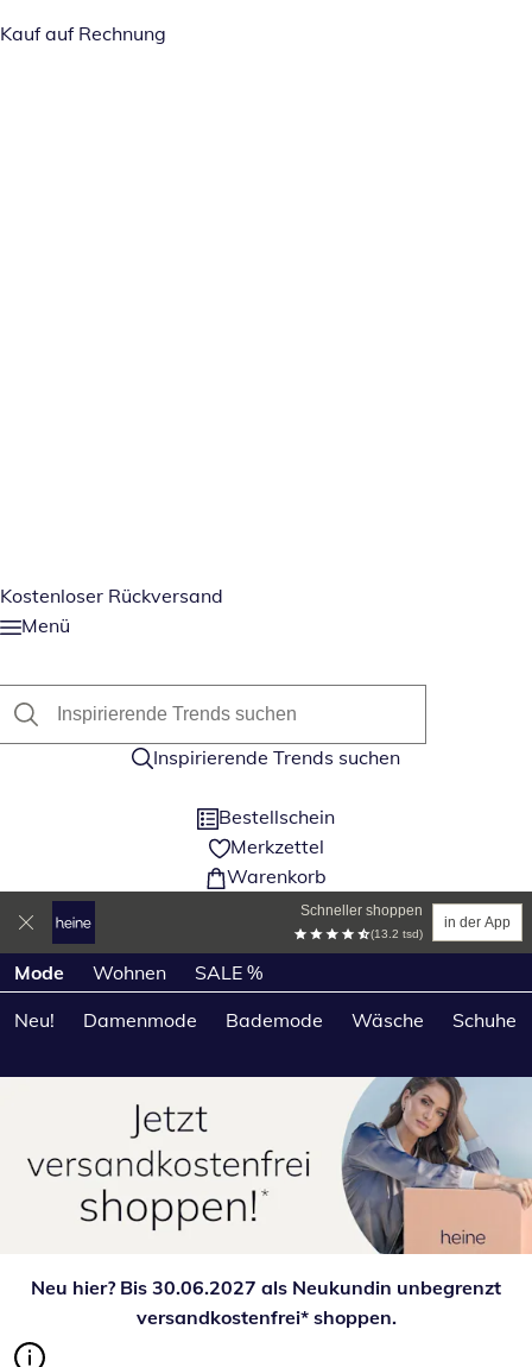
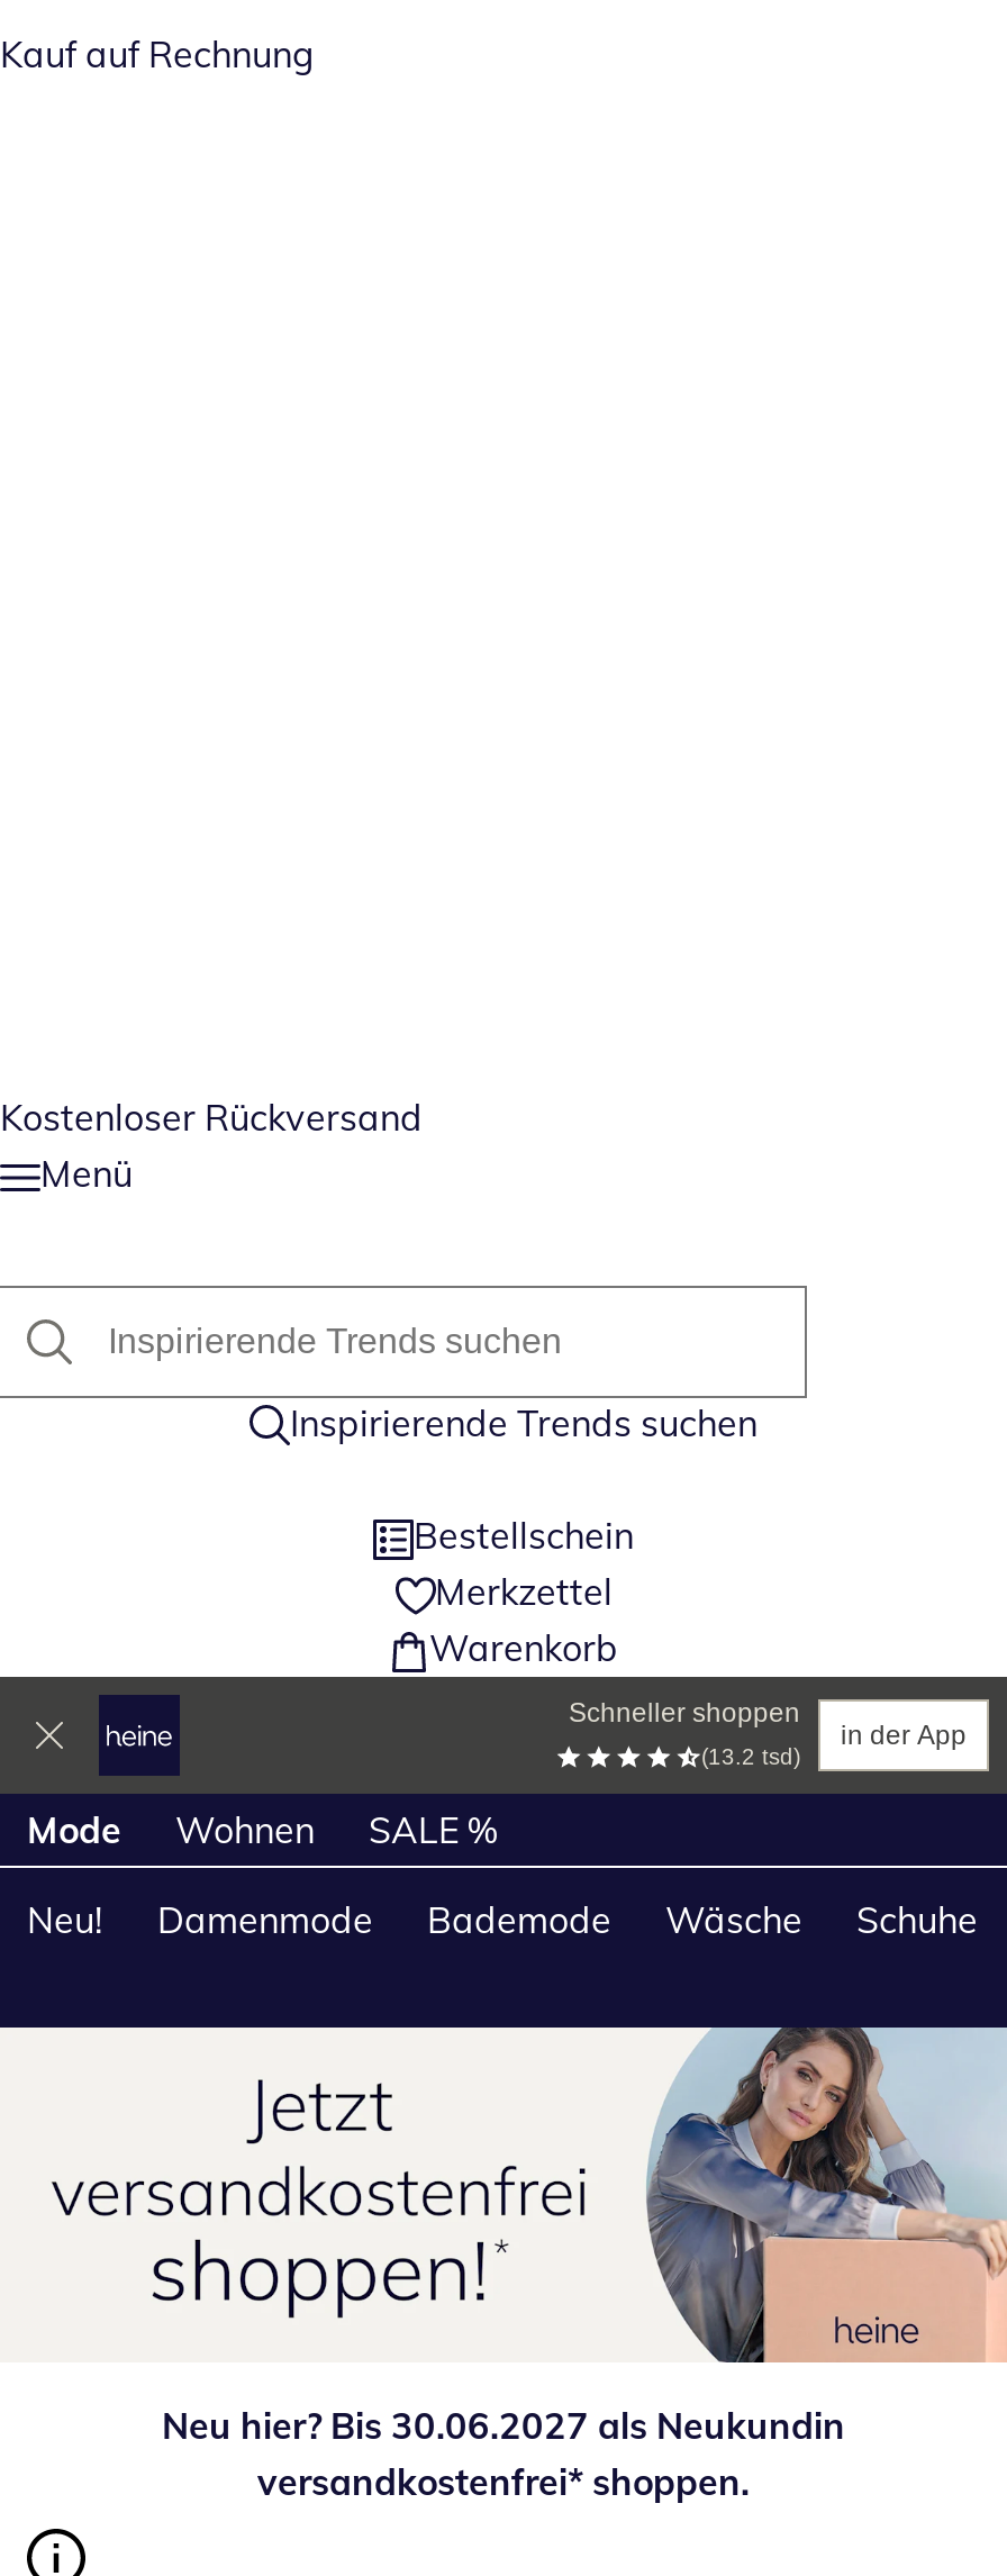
[31,1276,501,1300] Neu hier? Bis 30.06.2027 als Neukundin unbegrenzt -> [162,2403,845,2448] Neu hier? Bis 30.06.2027 als Neukundin

